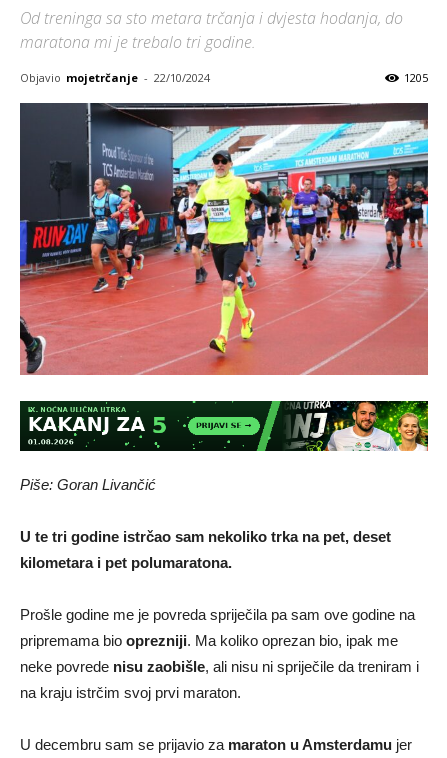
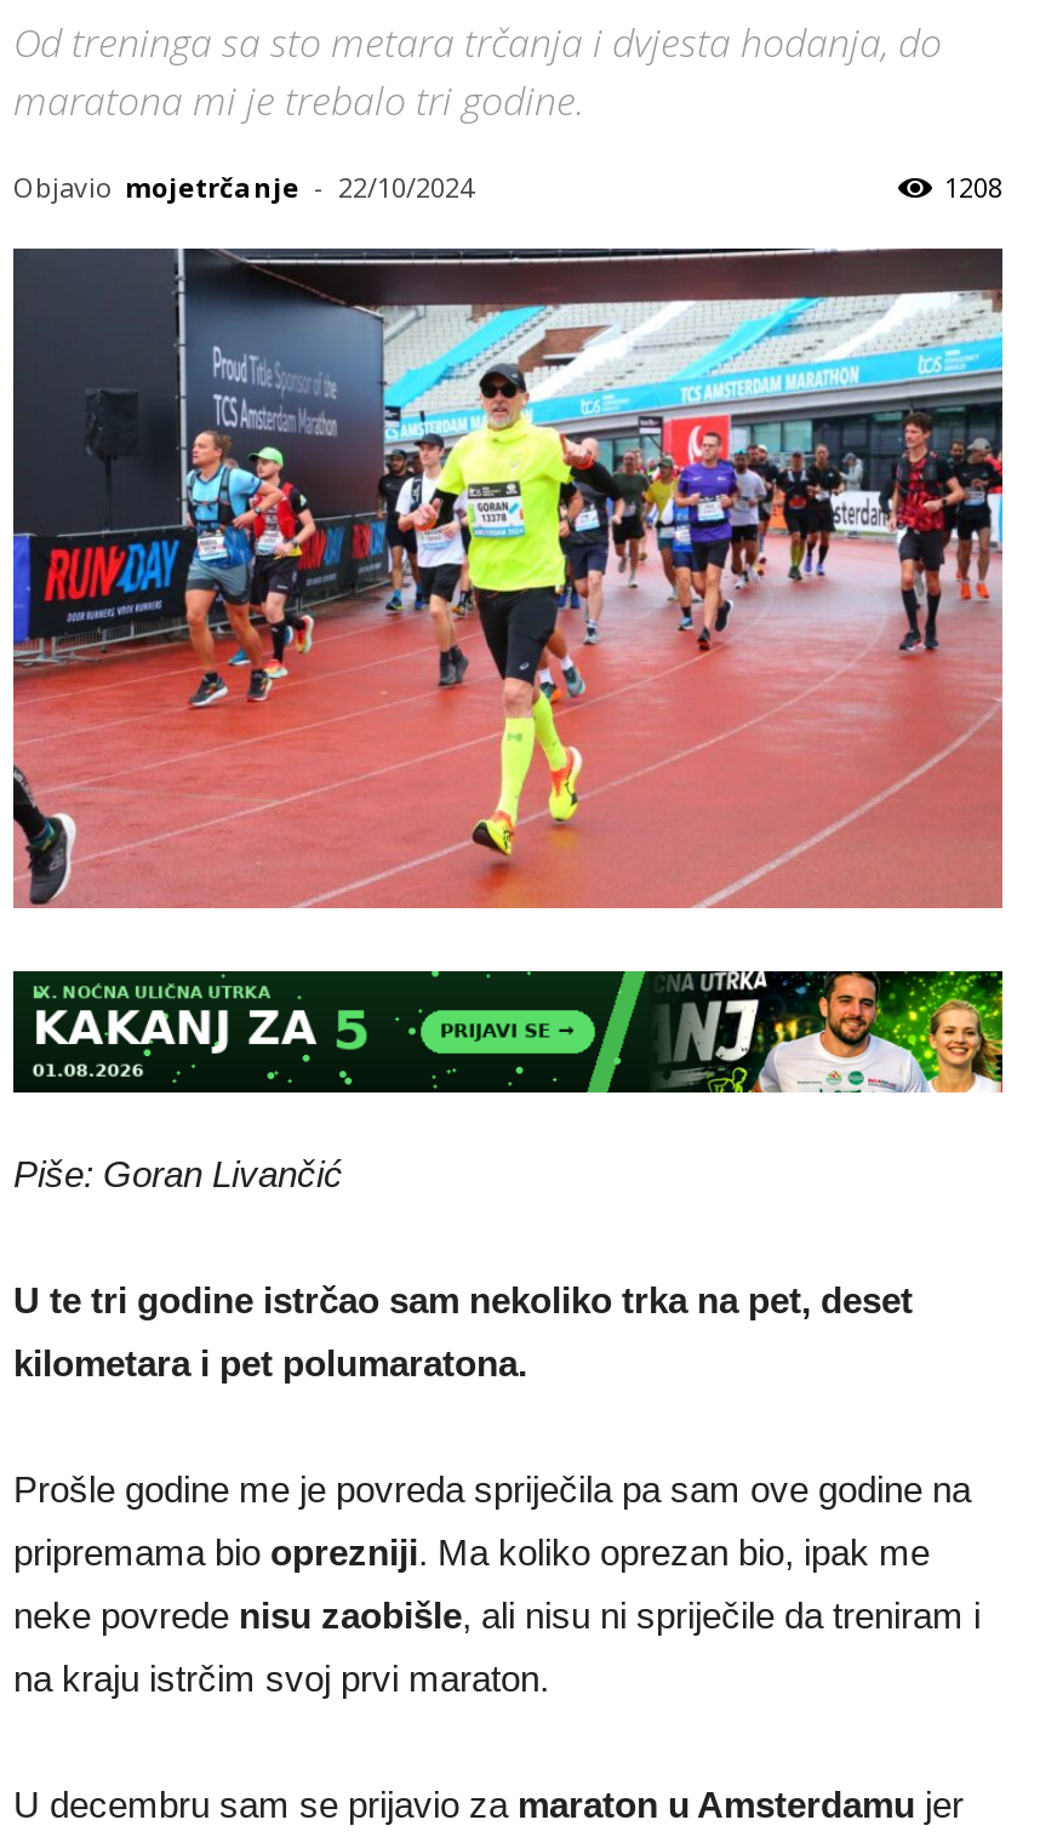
[404,70,428,85] 1205 -> [944,169,1002,205] 1208

